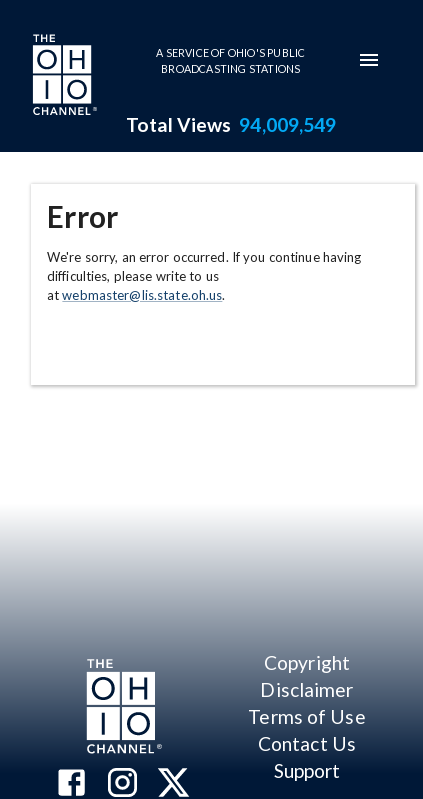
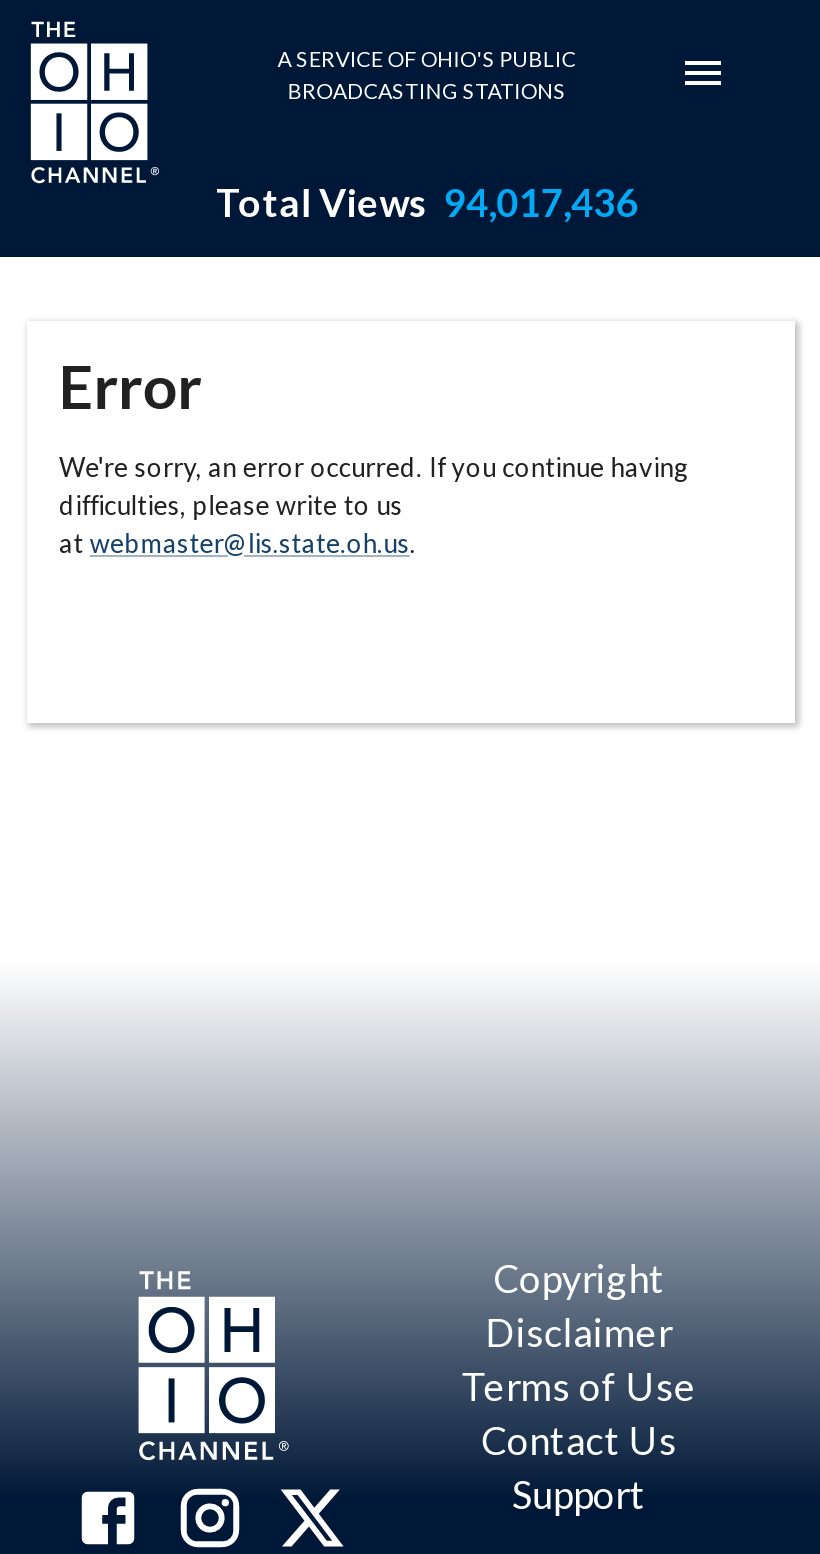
[125,113,336,136] Total Views 94,009,549 -> [216,179,637,225] Total Views 94,017,436

